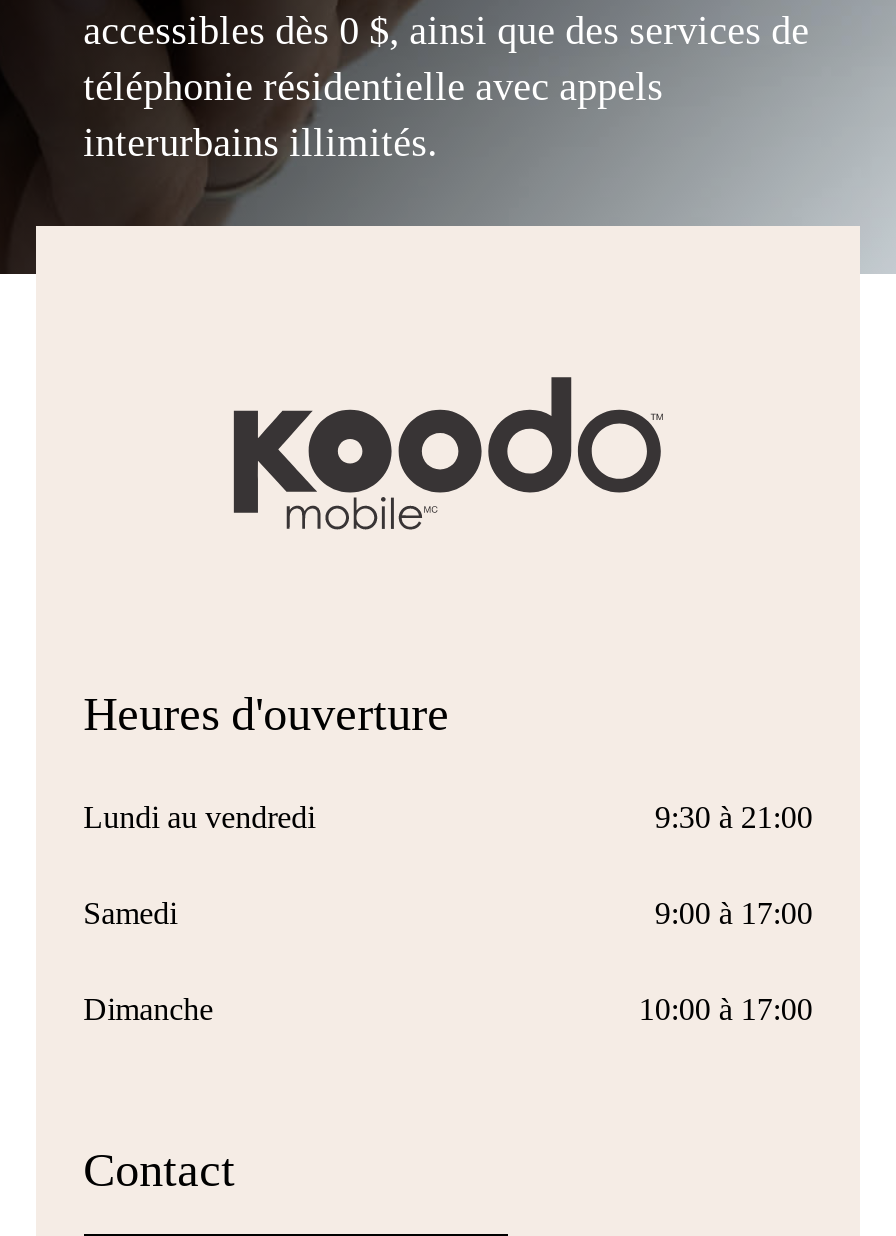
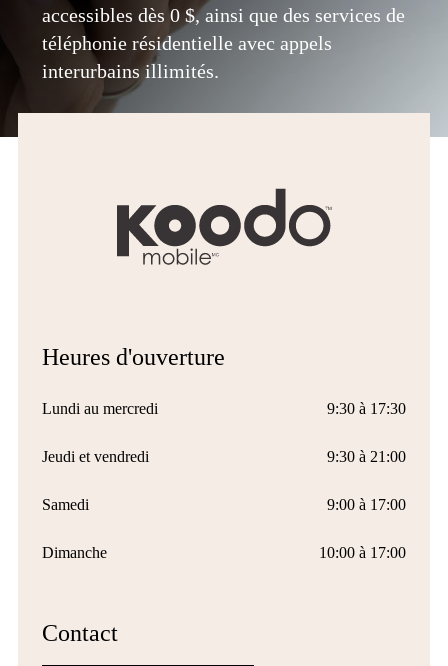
[83,800,315,834] Lundi au vendredi -> [42,400,406,465] Lundi au mercredi | 9:30 à 17:30 | Jeudi et vendredi

